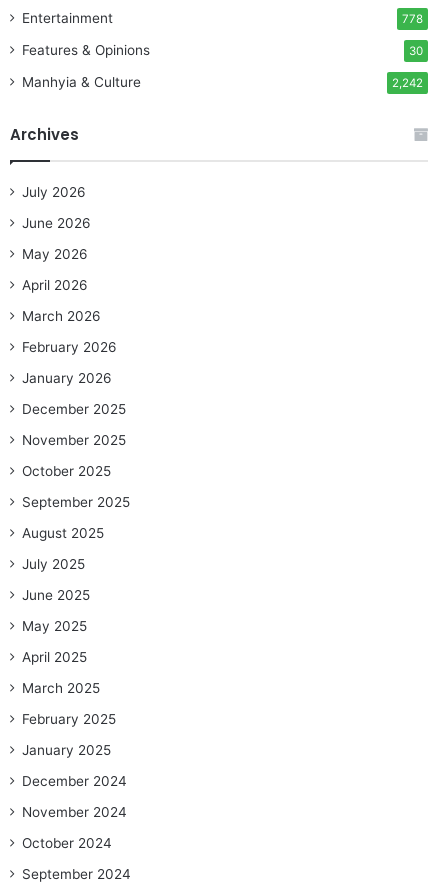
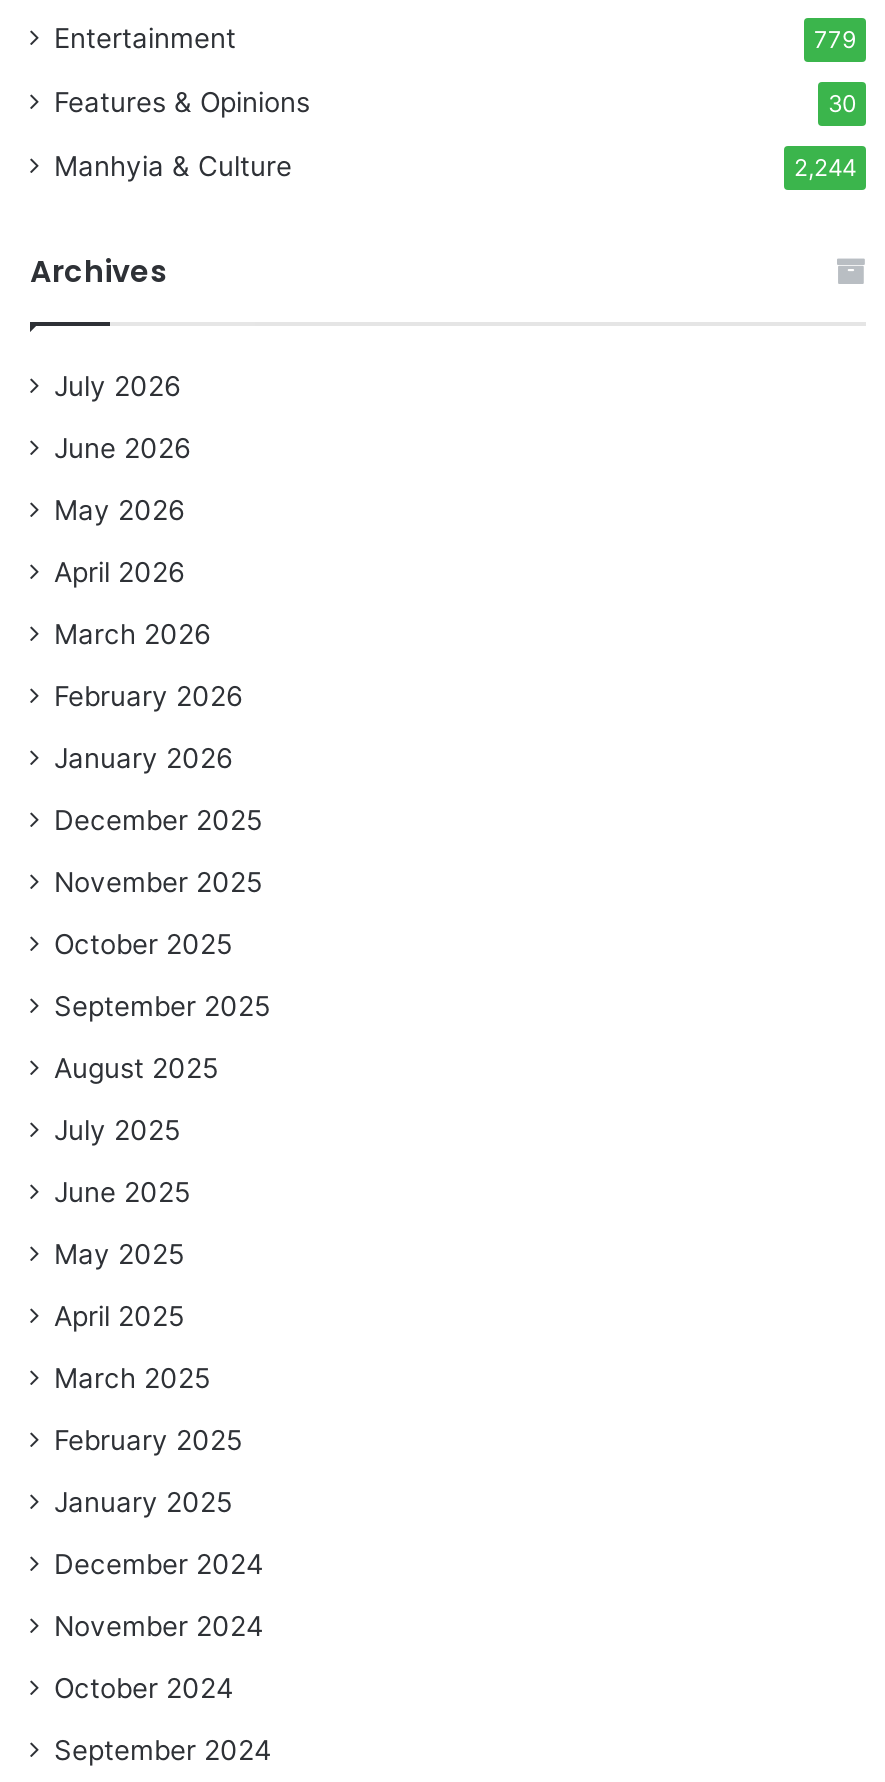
[402,12,423,26] 778 -> [814,26,856,54] 779
[392,76,423,90] 2,242 -> [794,154,856,182] 2,244

